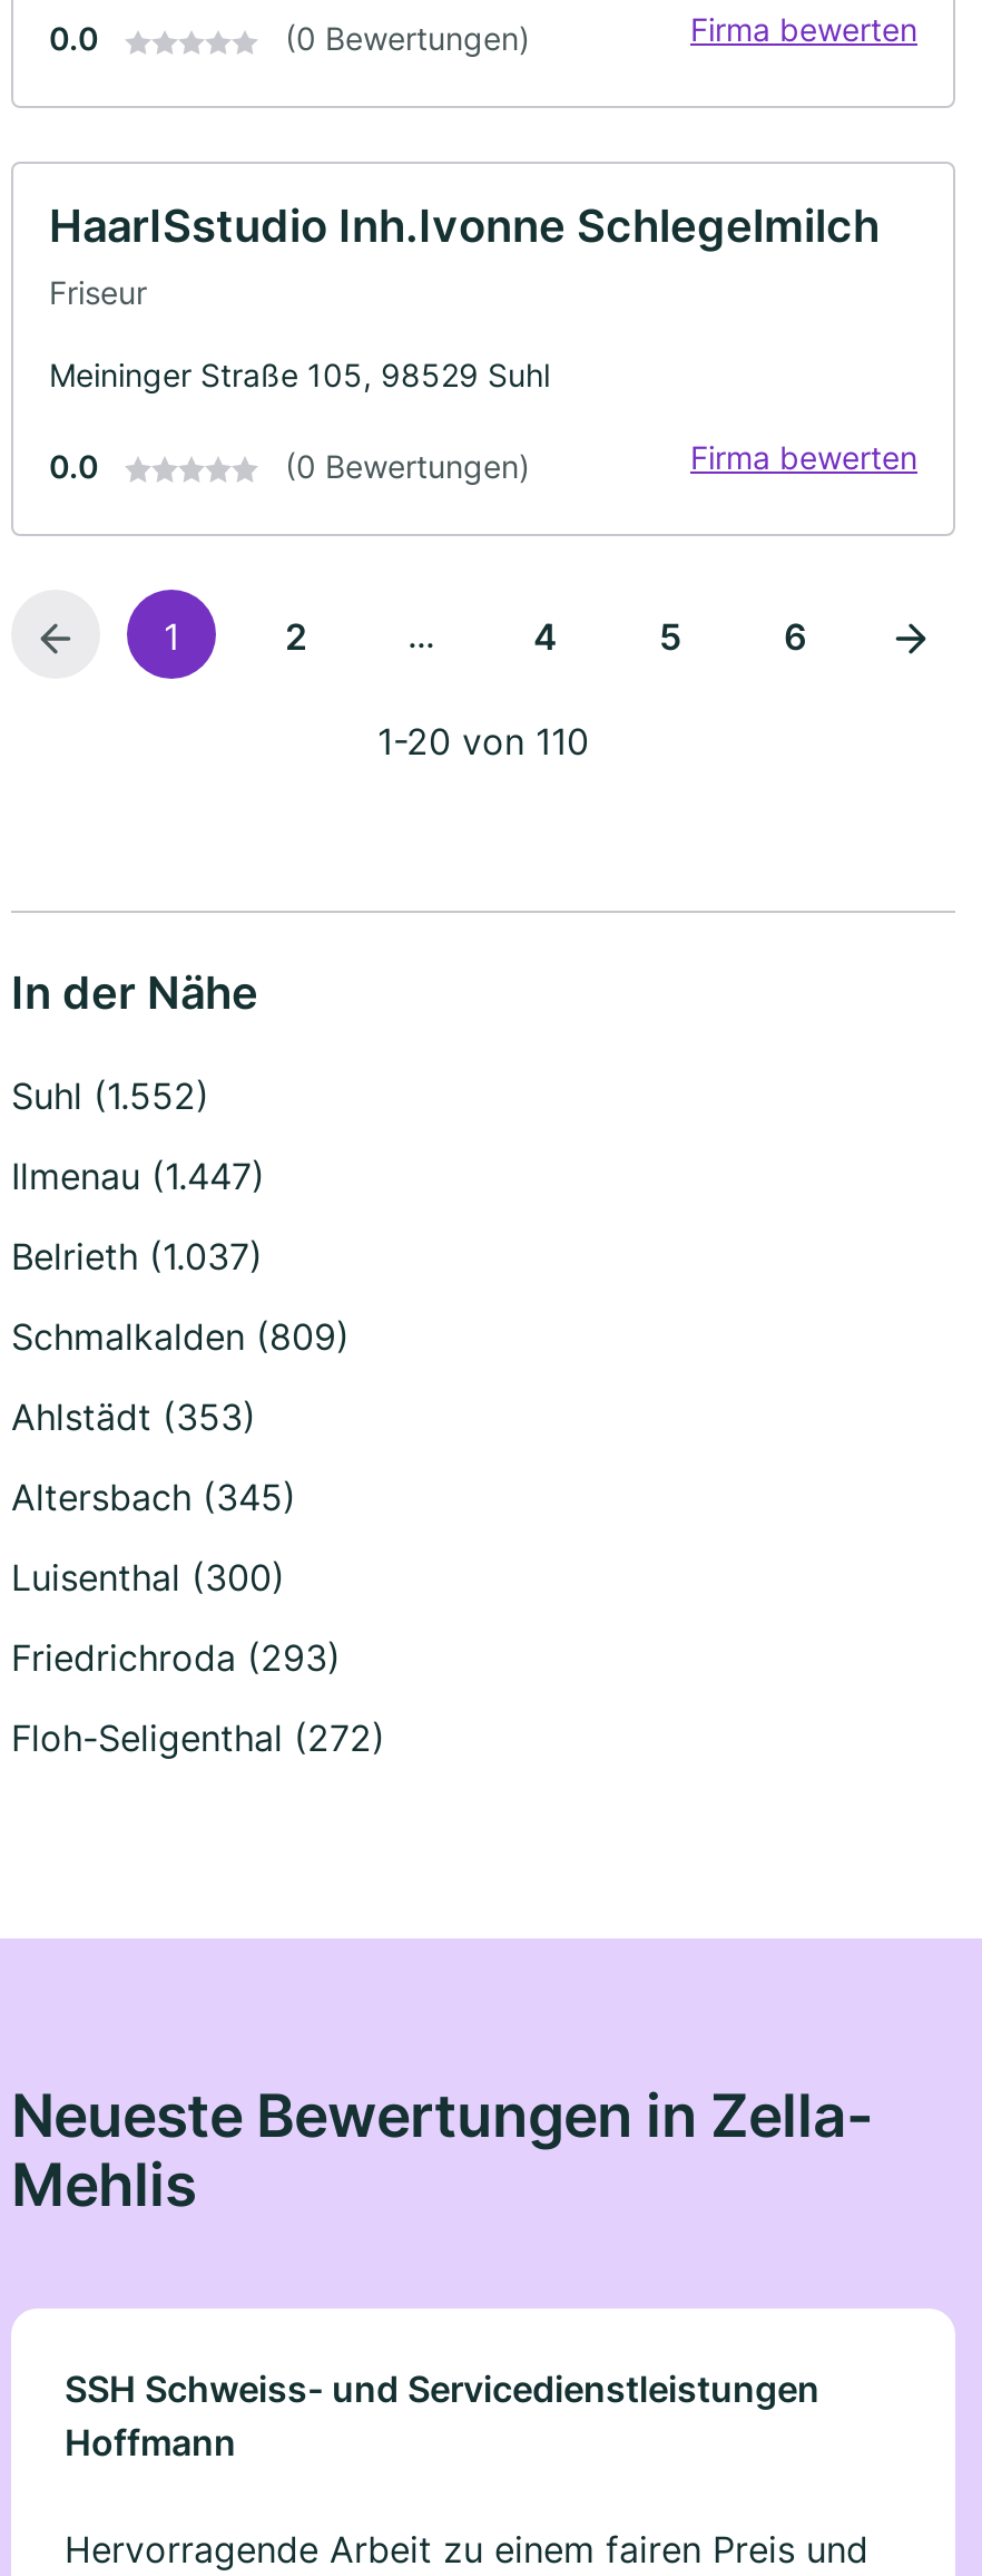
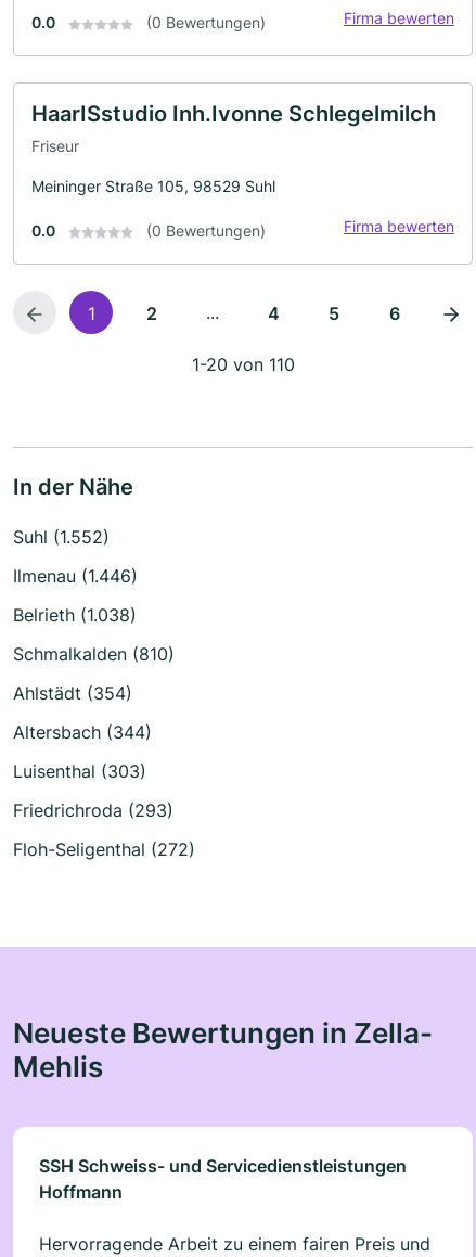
[11,1153,265,1198] Ilmenau (1.447) -> [13,565,138,587] Ilmenau (1.446)
[11,1234,263,1278] Belrieth (1.037) -> [13,604,137,626] Belrieth (1.038)
[11,1314,350,1359] Schmalkalden (809) -> [13,643,175,665] Schmalkalden (810)
[11,1394,256,1439] Ahlstädt (353) -> [13,682,132,704] Ahlstädt (354)
[11,1474,296,1519] Altersbach (345) -> [13,721,152,743] Altersbach (344)
[11,1555,285,1599] Luisenthal (300) -> [13,760,146,782] Luisenthal (303)

